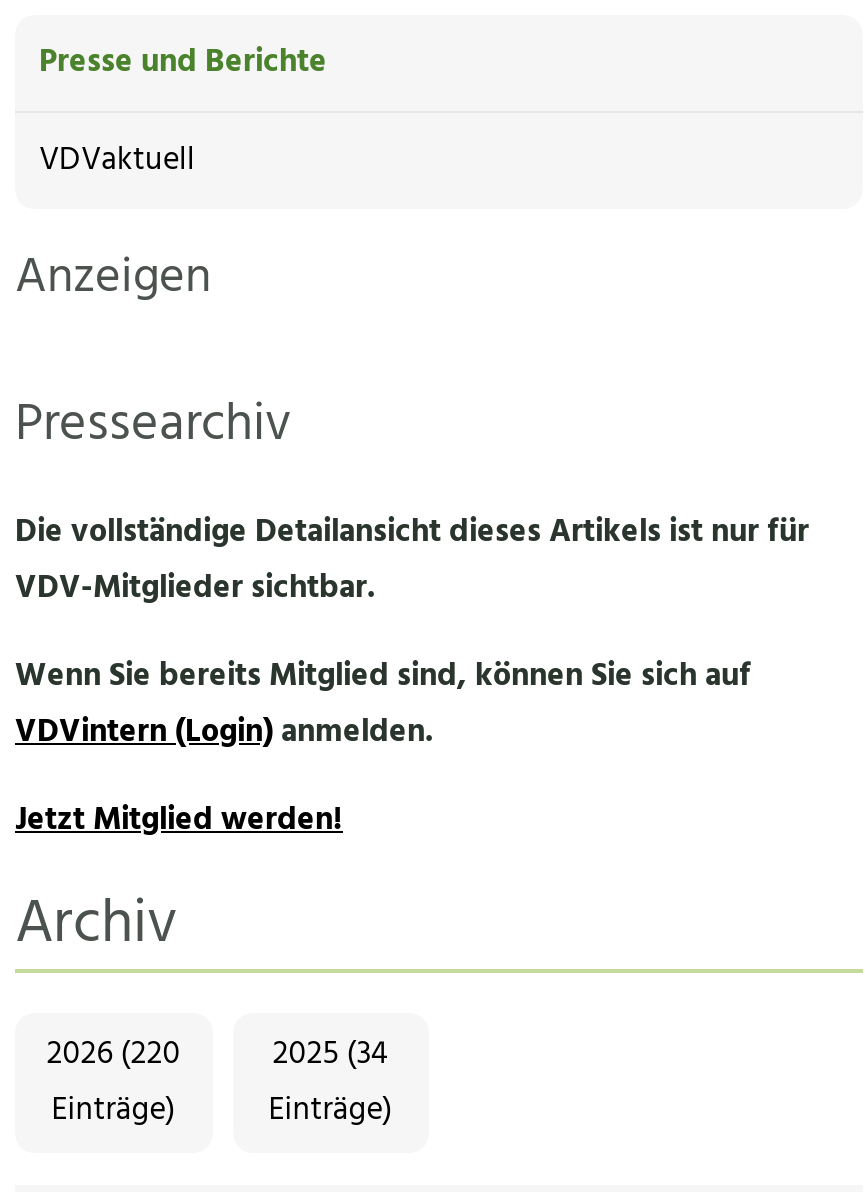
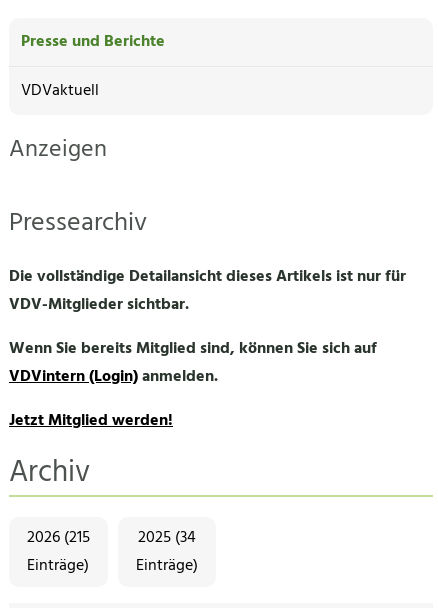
[47,1029,389,1081] 2026 (220 2025 (34 -> [27,525,196,551] 2026 (215 2025 (34

